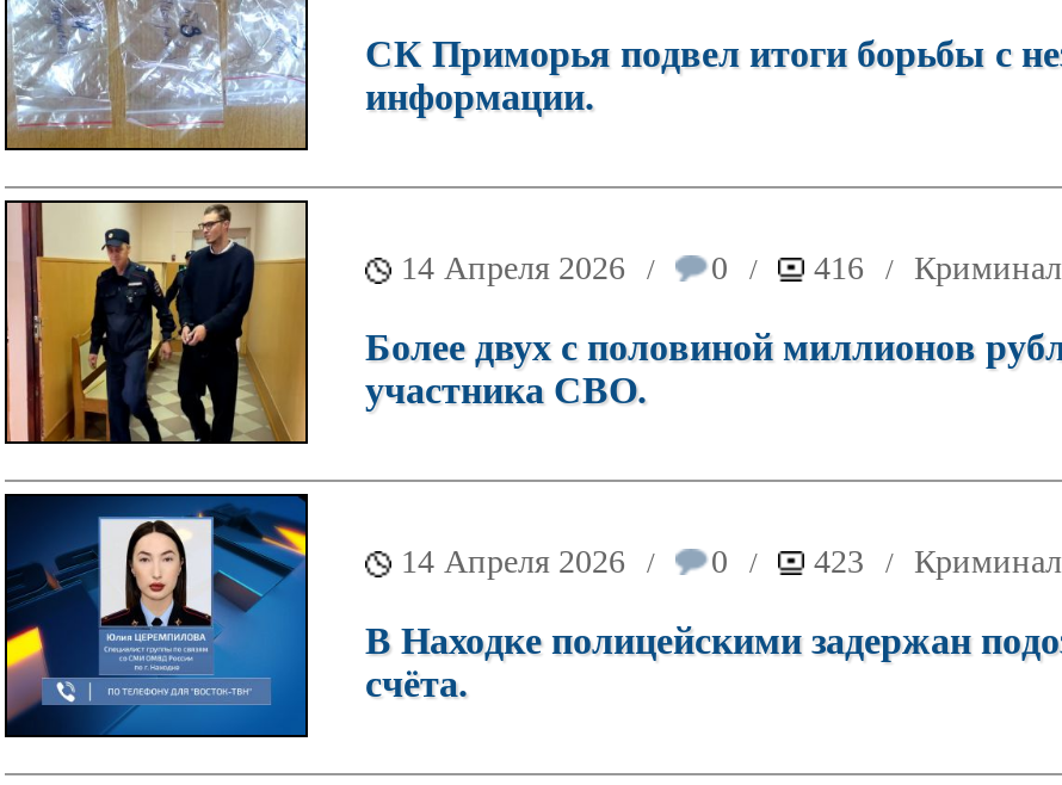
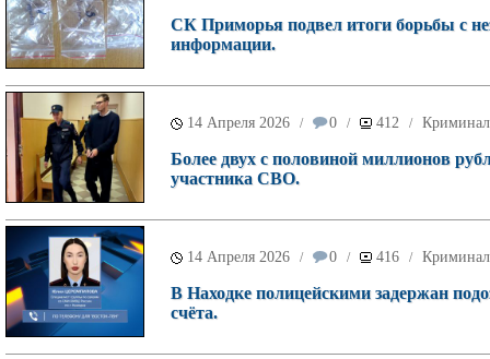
[401,251,1062,286] 14 Апреля 2026 / 0 / 416 / Криминал -> [187,115,490,131] 14 Апреля 2026 / 0 / 412 / Криминал
[401,544,1062,580] 14 Апреля 2026 / 0 / 423 / Криминал -> [187,249,490,265] 14 Апреля 2026 / 0 / 416 / Криминал

